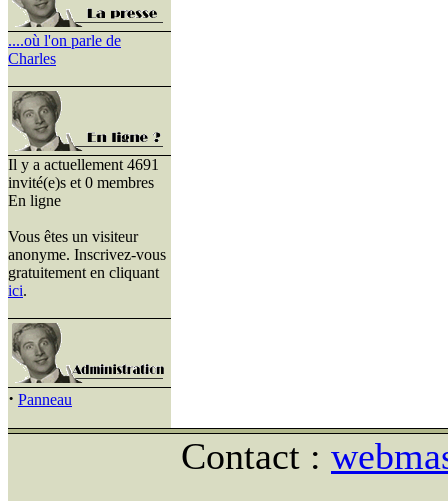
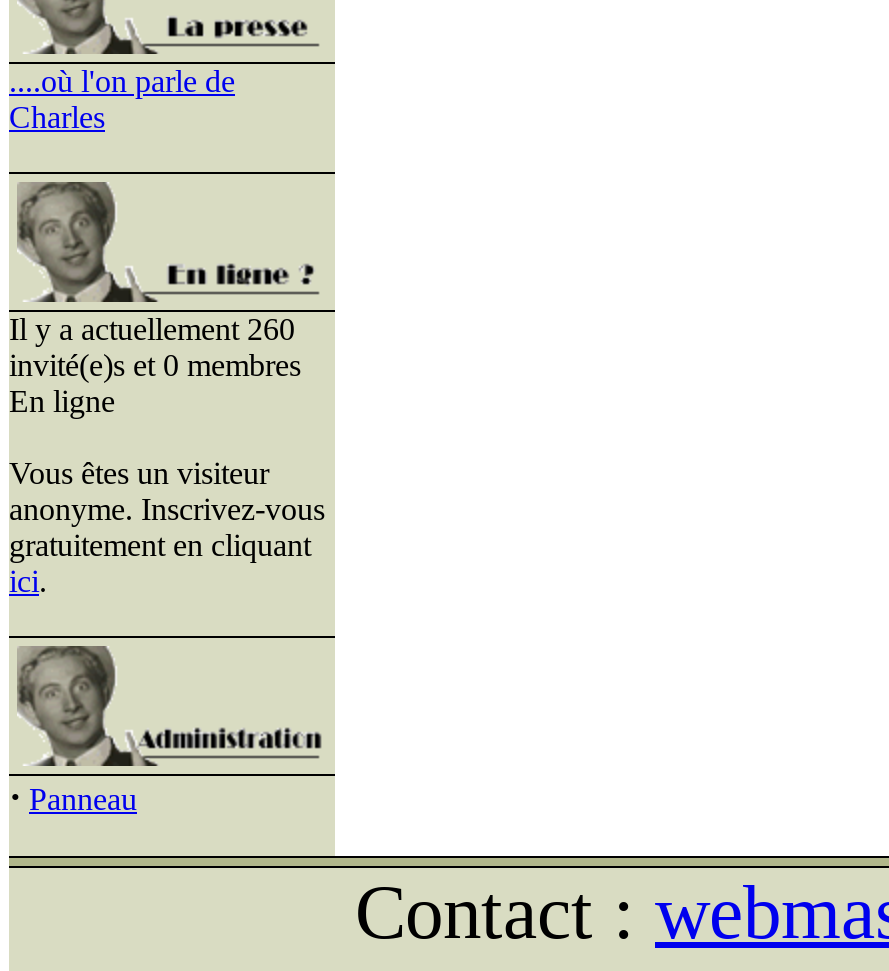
[8,156,159,173] Il y a actuellement 4691 -> [9,312,295,346] Il y a actuellement 260

